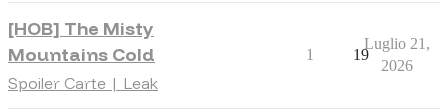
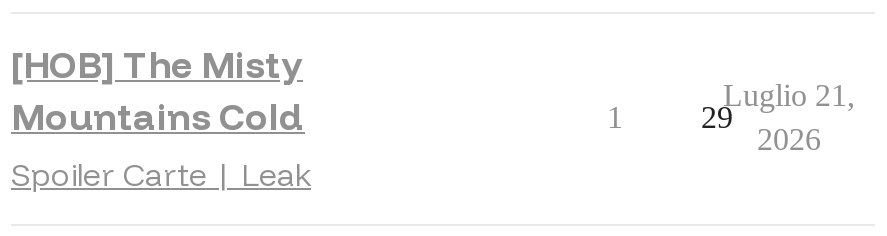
[353,46,369,63] 19 -> [701,100,733,134] 29

